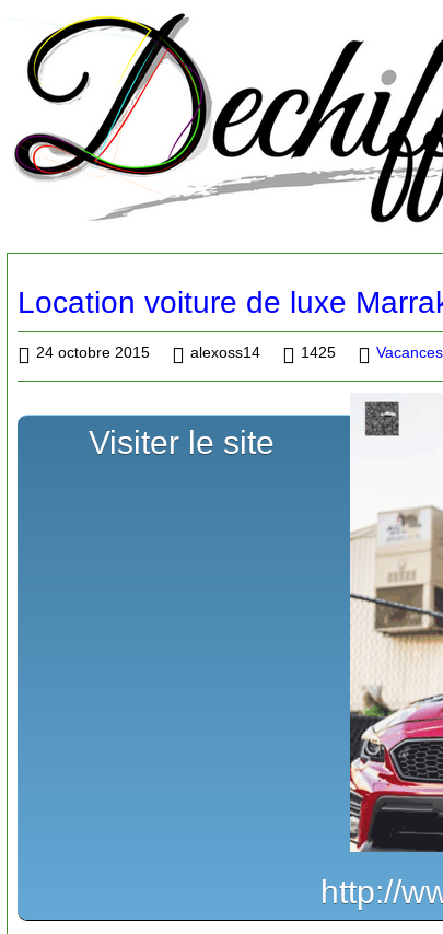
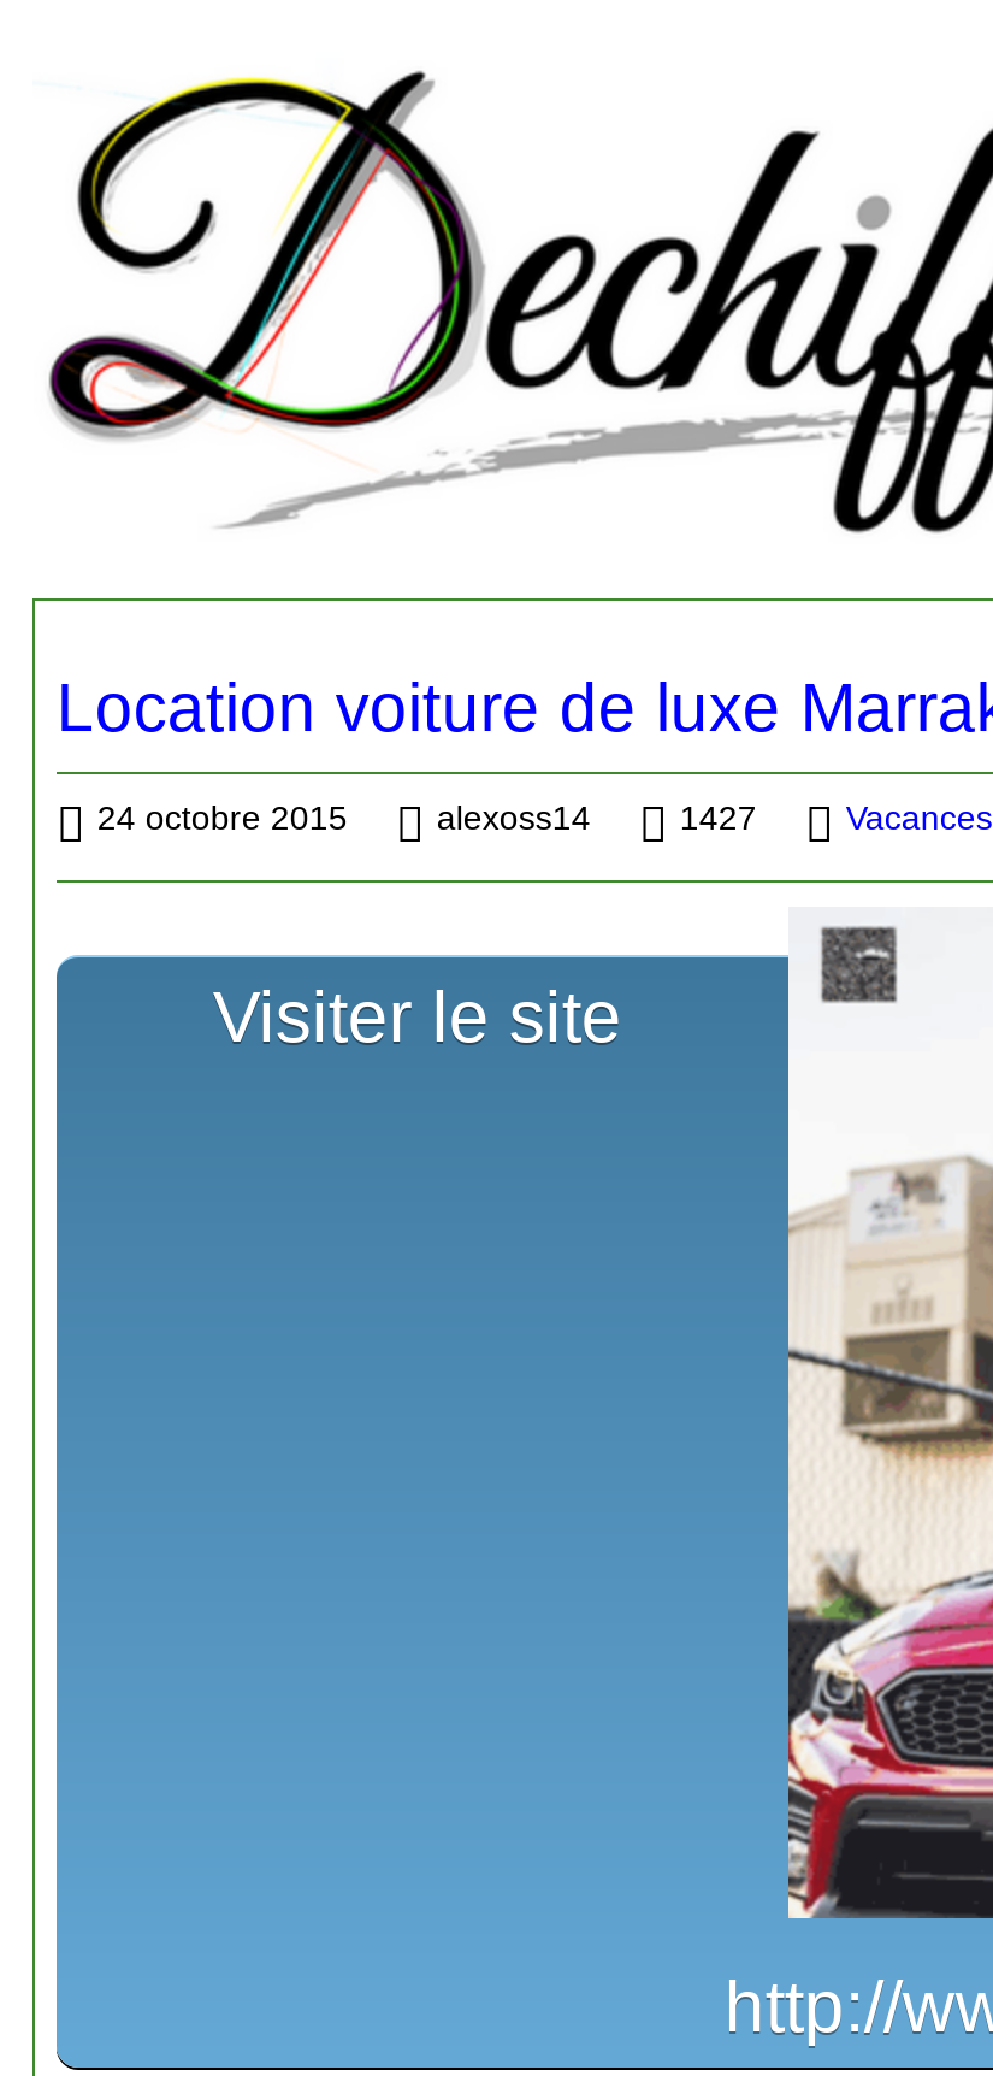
[301,343,336,361] 1425 -> [680,798,757,836] 1427

